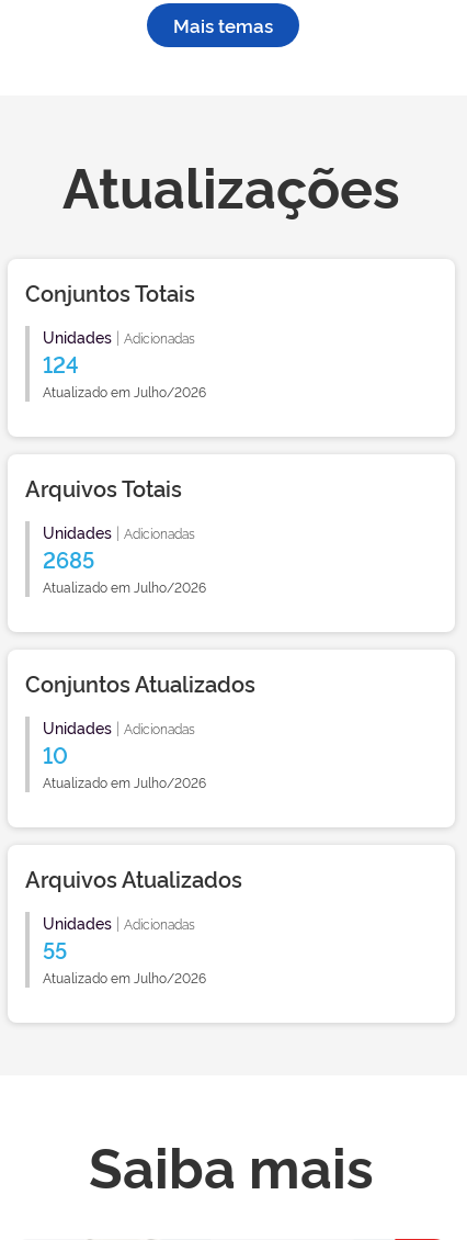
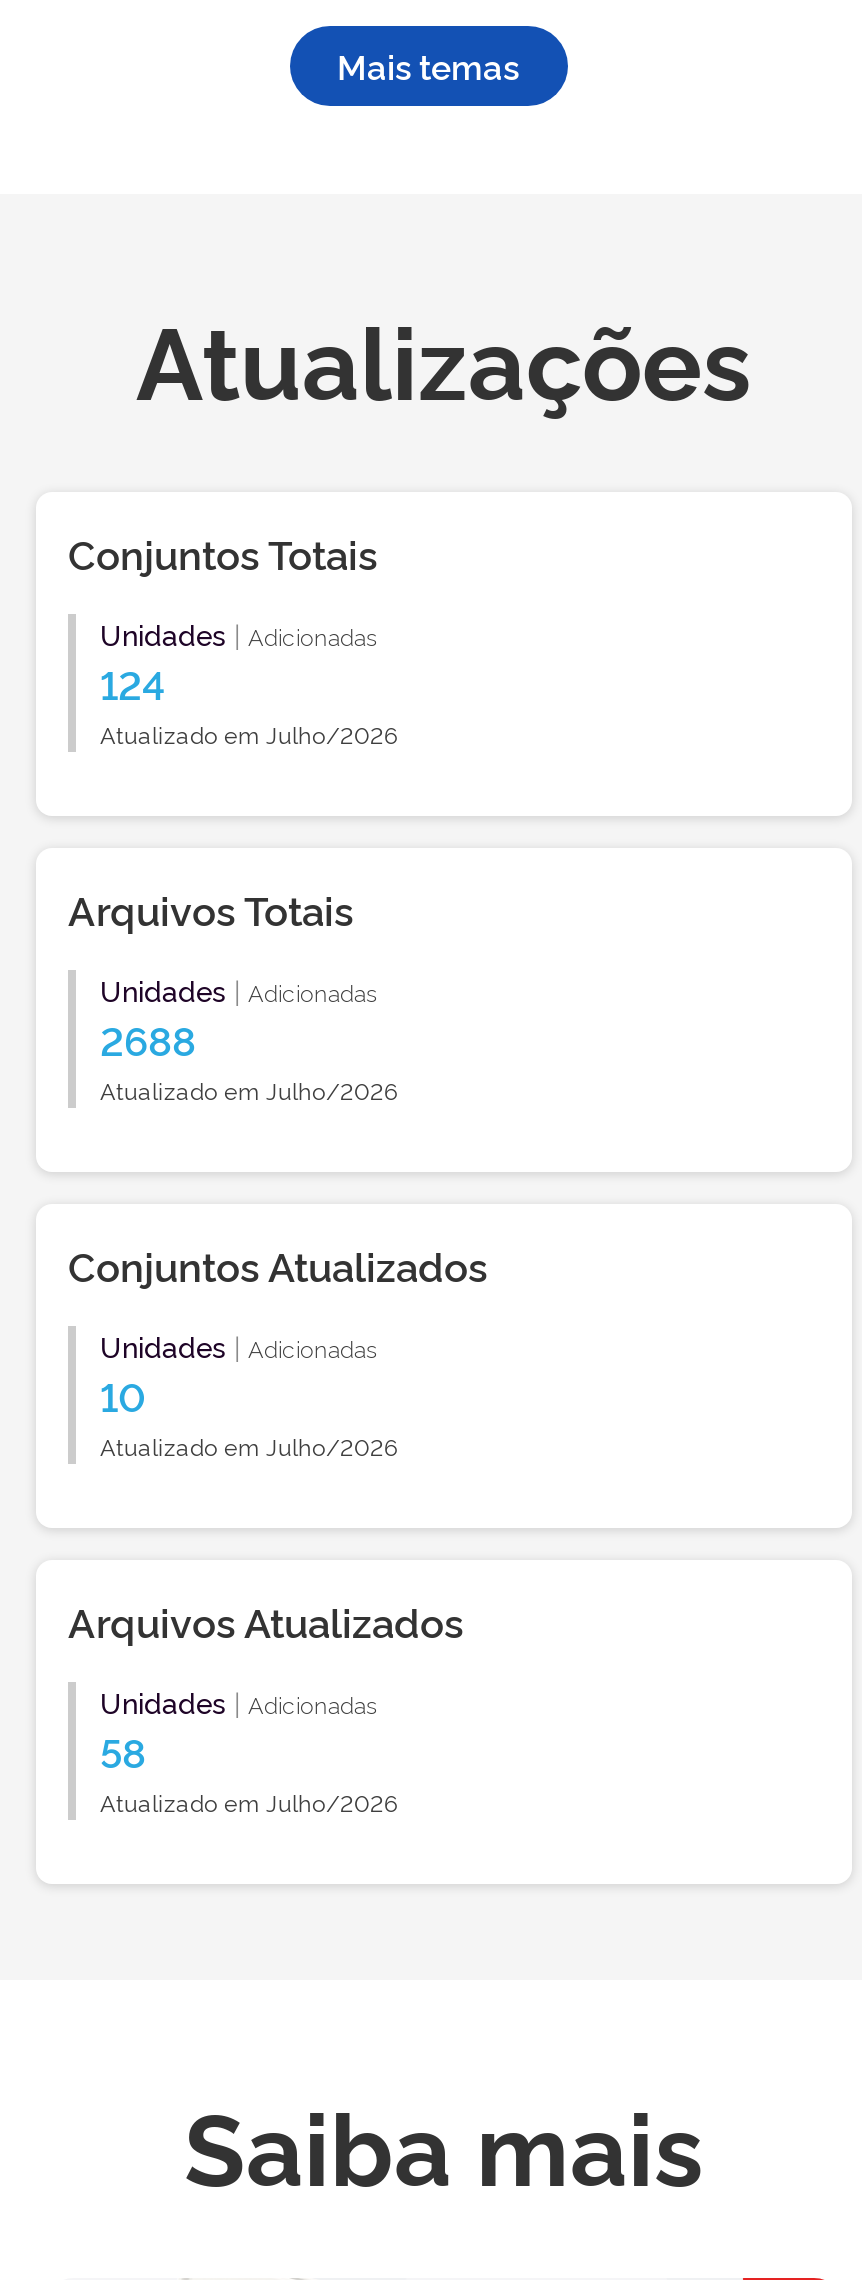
[43,543,94,573] 2685 -> [100,1009,196,1065] 2688
[43,933,67,964] 55 -> [100,1721,146,1777] 58

